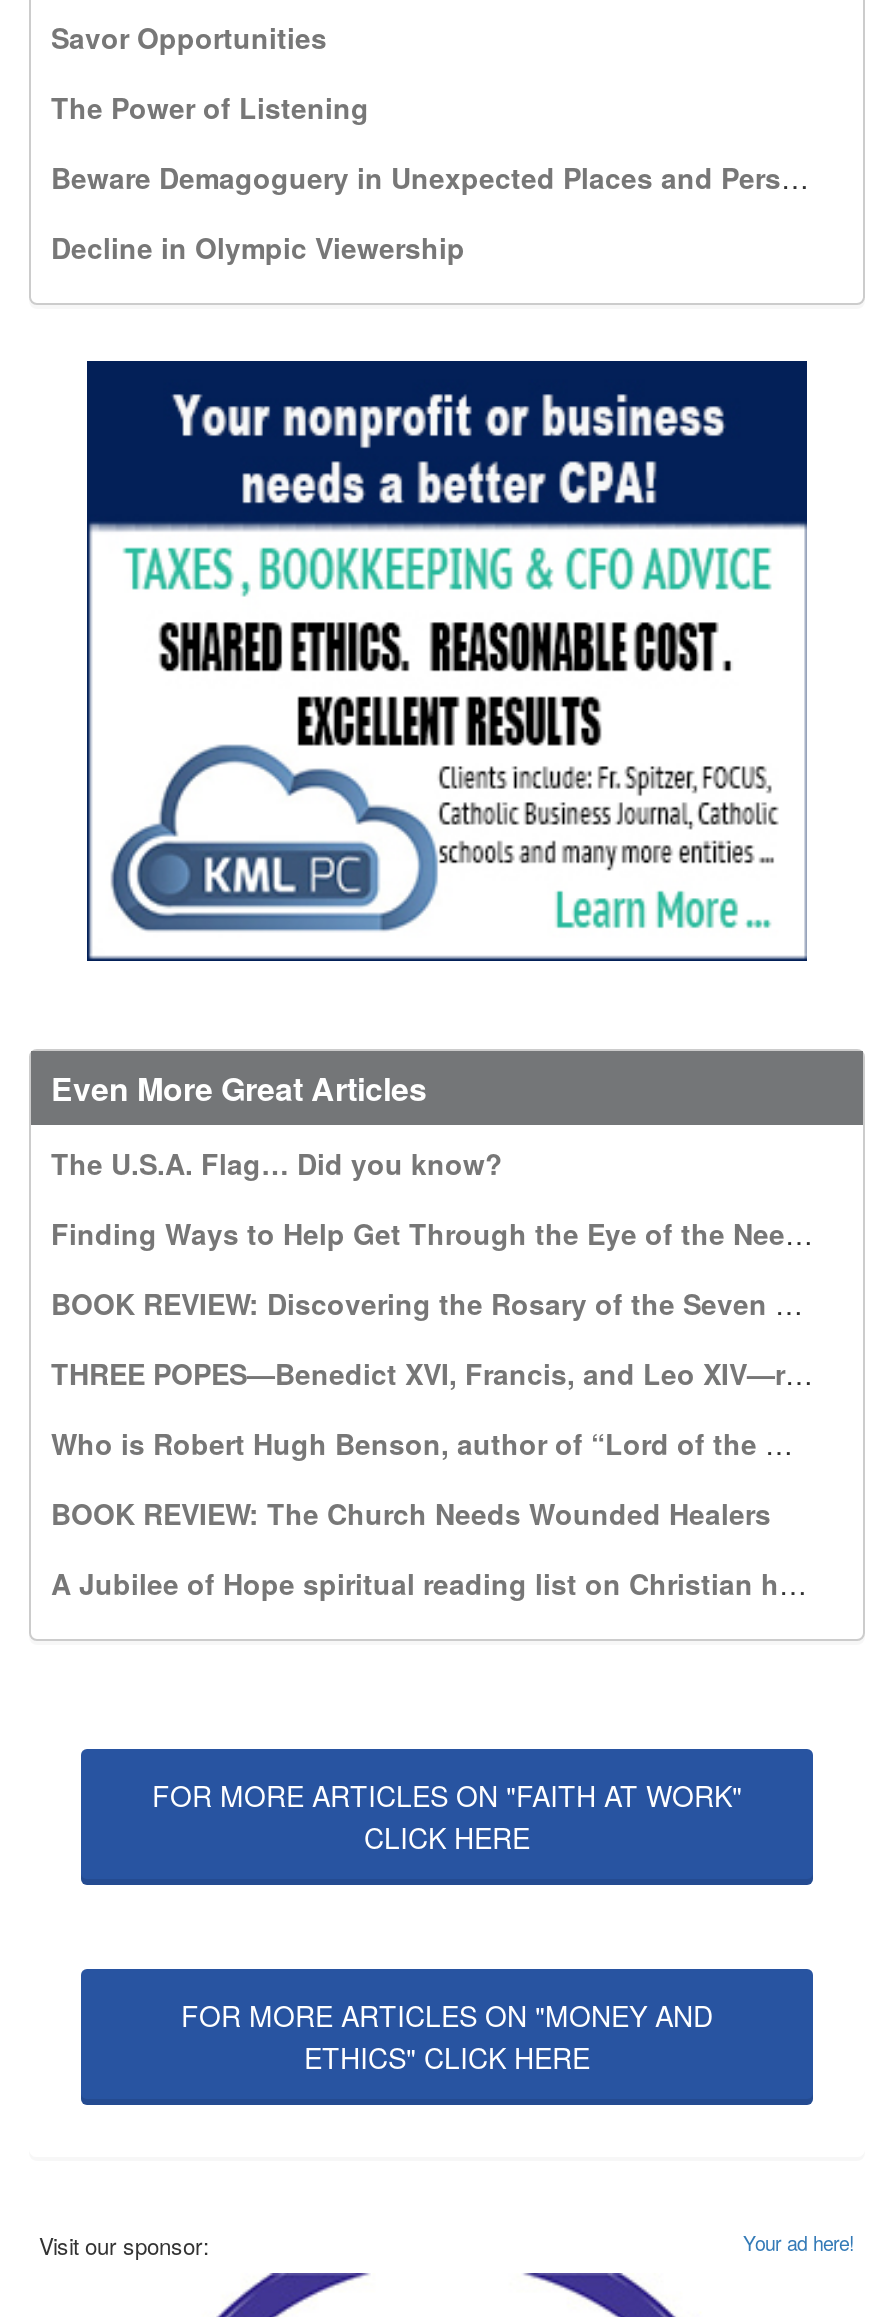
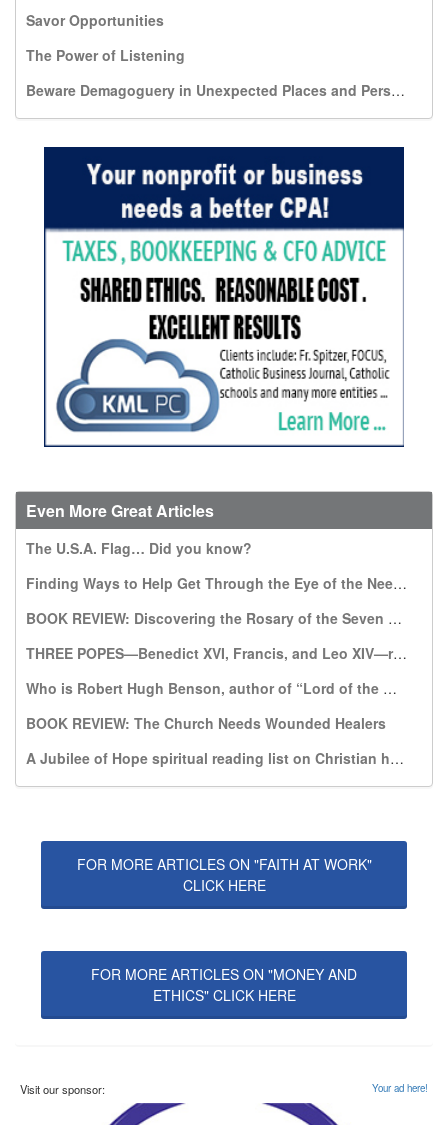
[51,227,465,267] Decline in Olympic Viewership -> none

